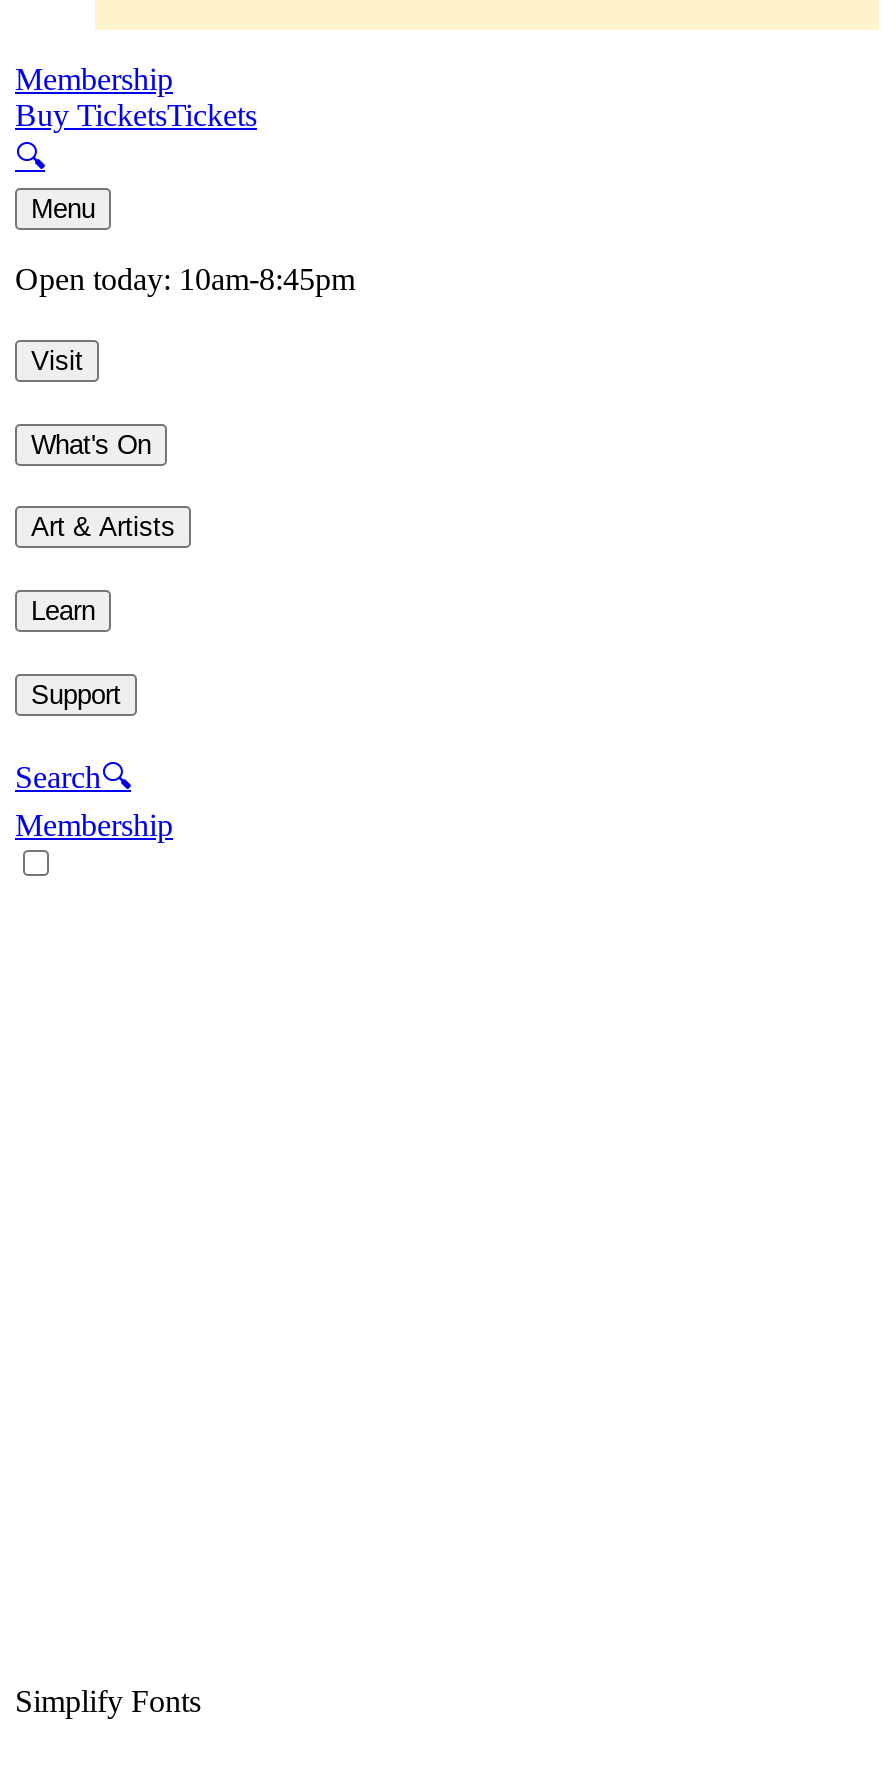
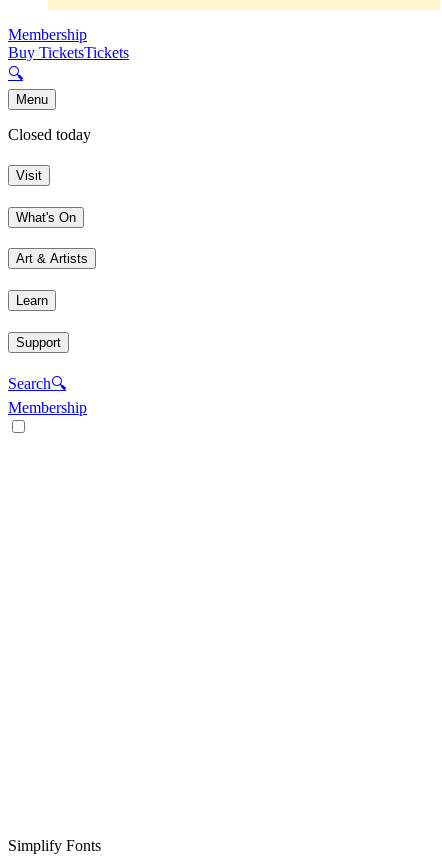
[15,263,355,297] Open today: 10am-8:45pm -> [8,126,91,143] Closed today

